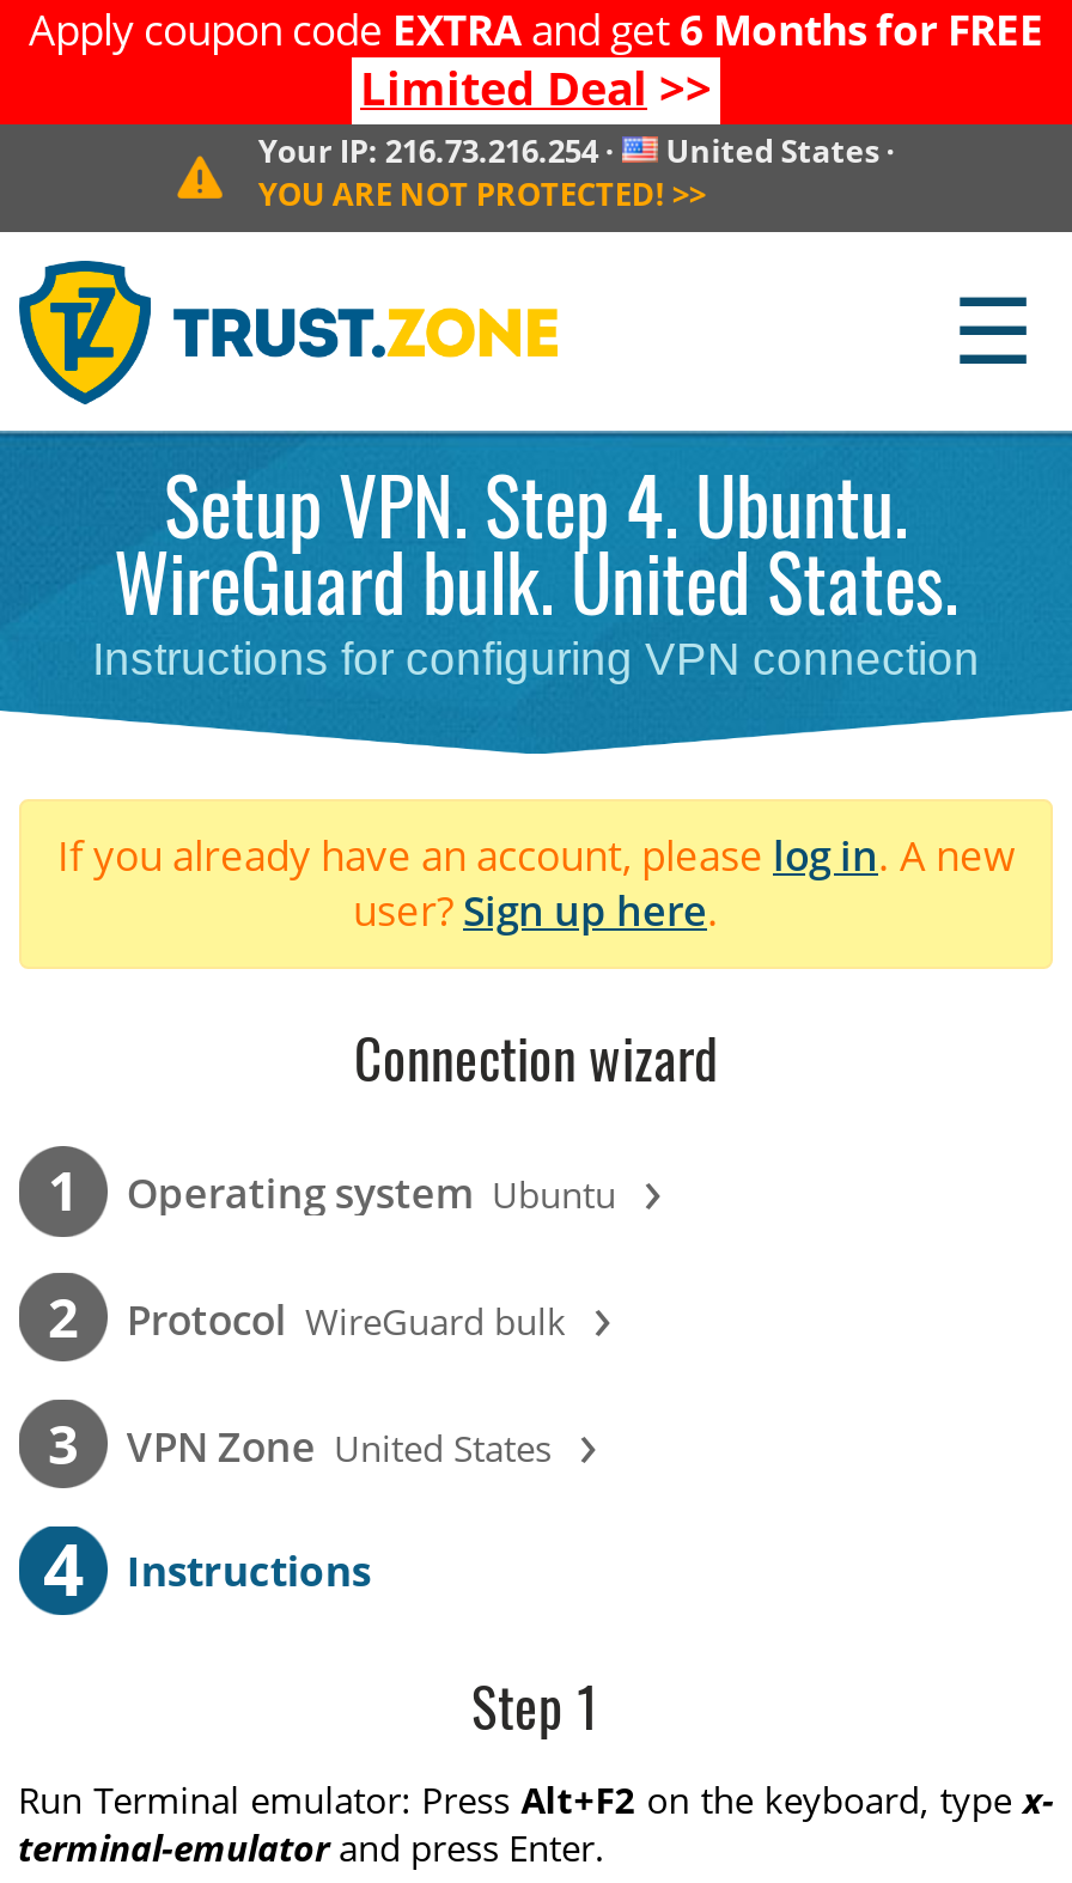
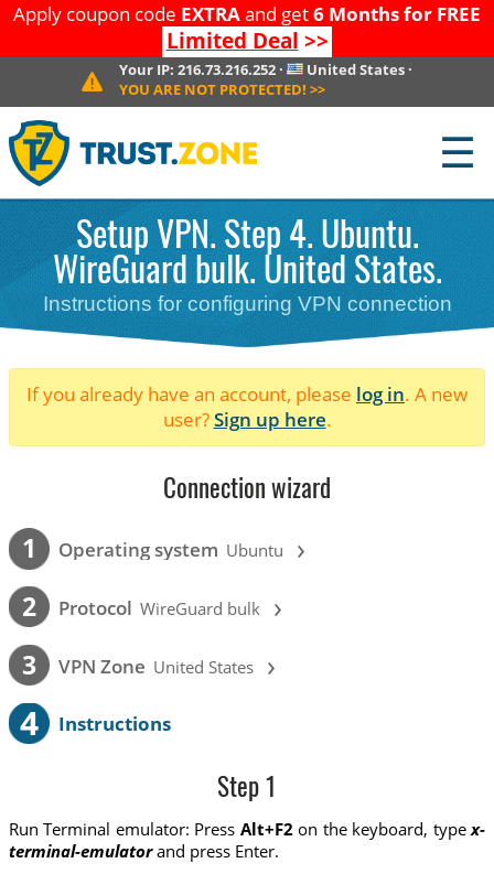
[258,129,895,172] Your IP: 216.73.216.254 · United States · -> [119,59,413,79] Your IP: 216.73.216.252 · United States ·

